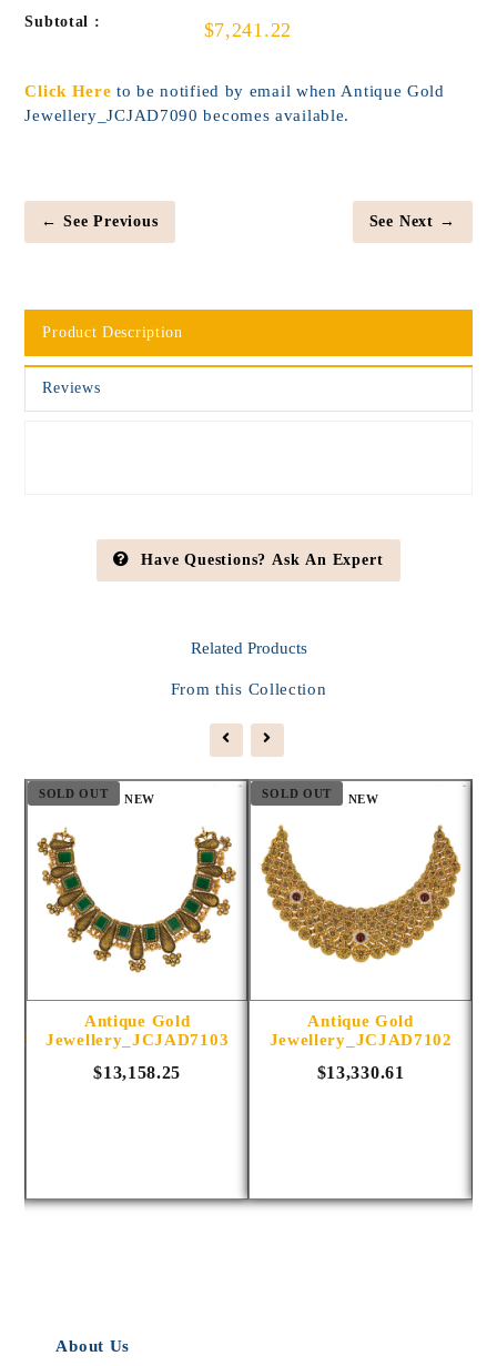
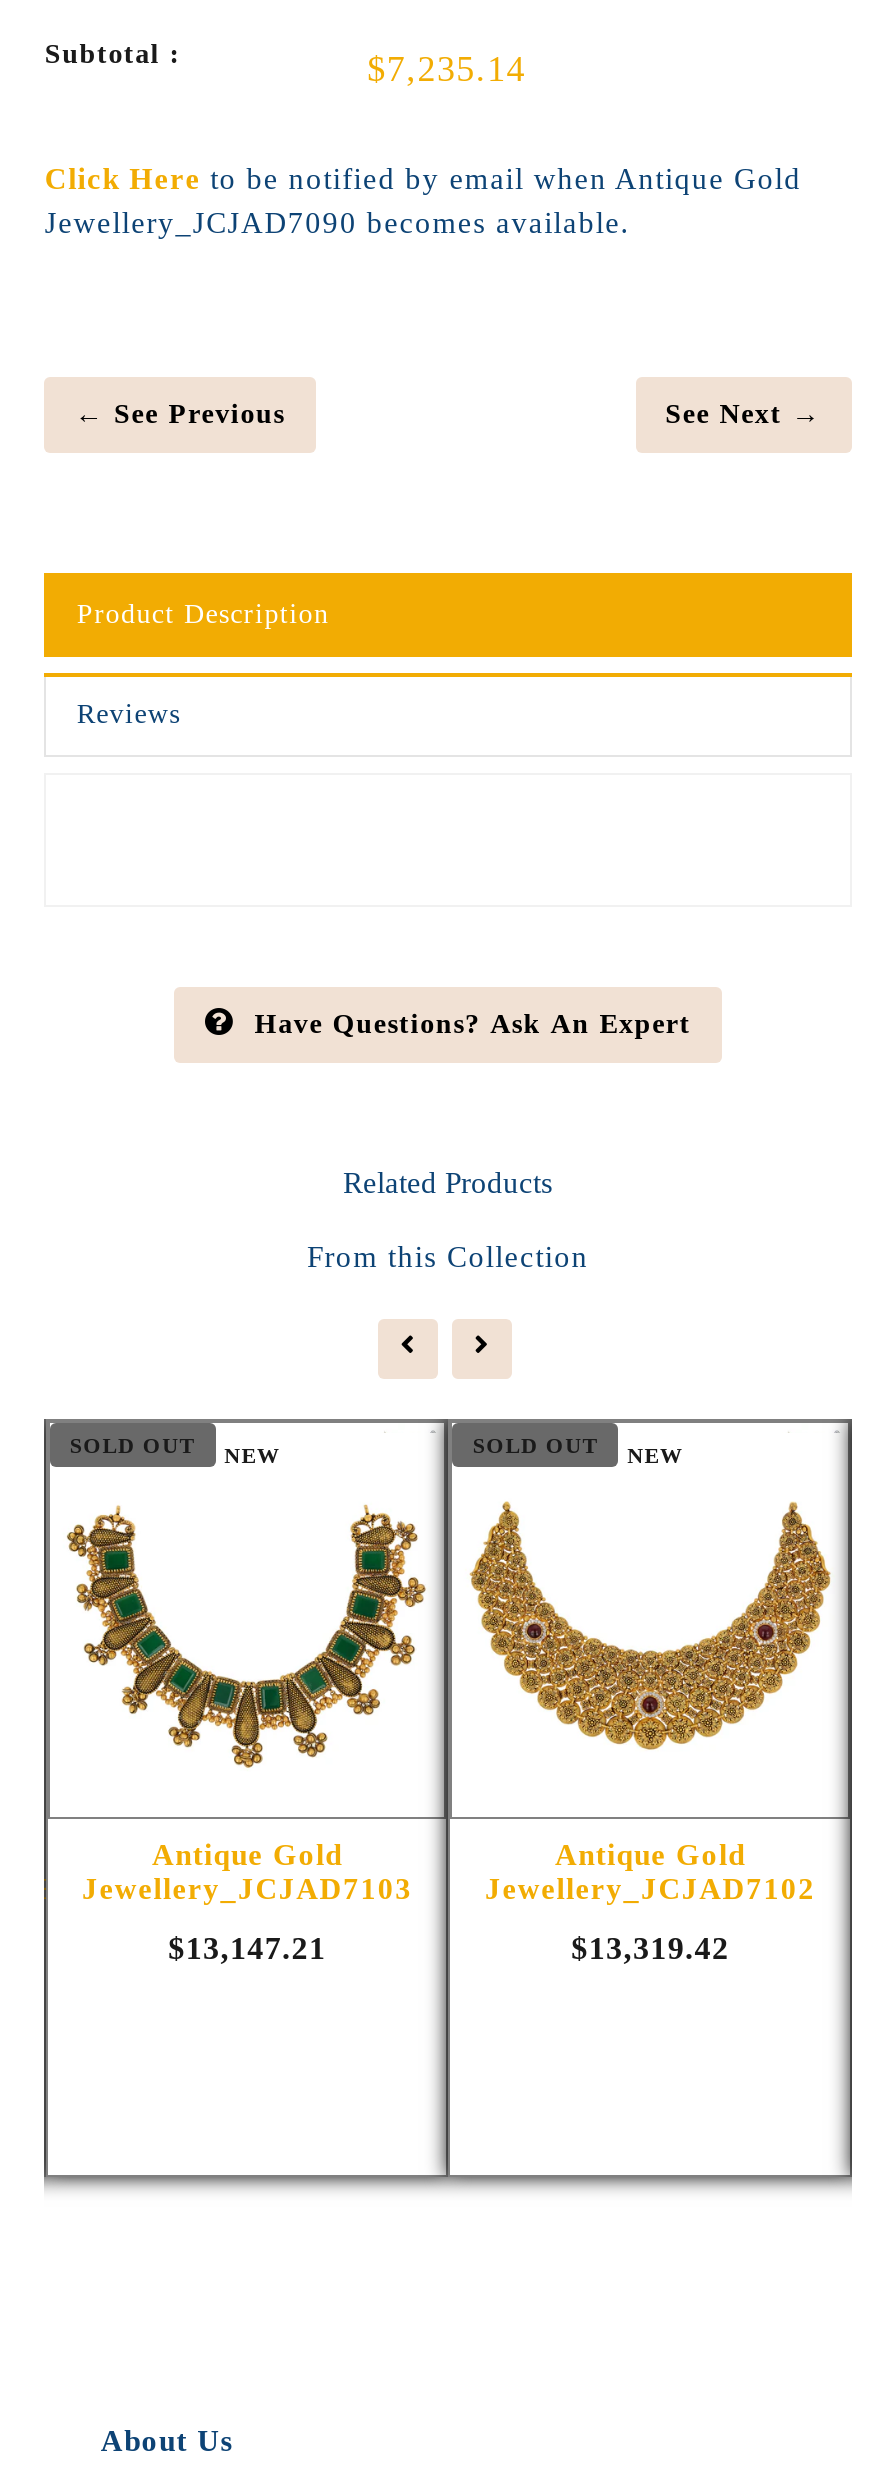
[204,19,292,41] $7,241.22 -> [367,49,526,89] $7,235.14
[93,1064,181,1082] $13,158.25 -> [168,1932,326,1966] $13,147.21
[317,1064,405,1082] $13,330.61 -> [571,1932,729,1966] $13,319.42

